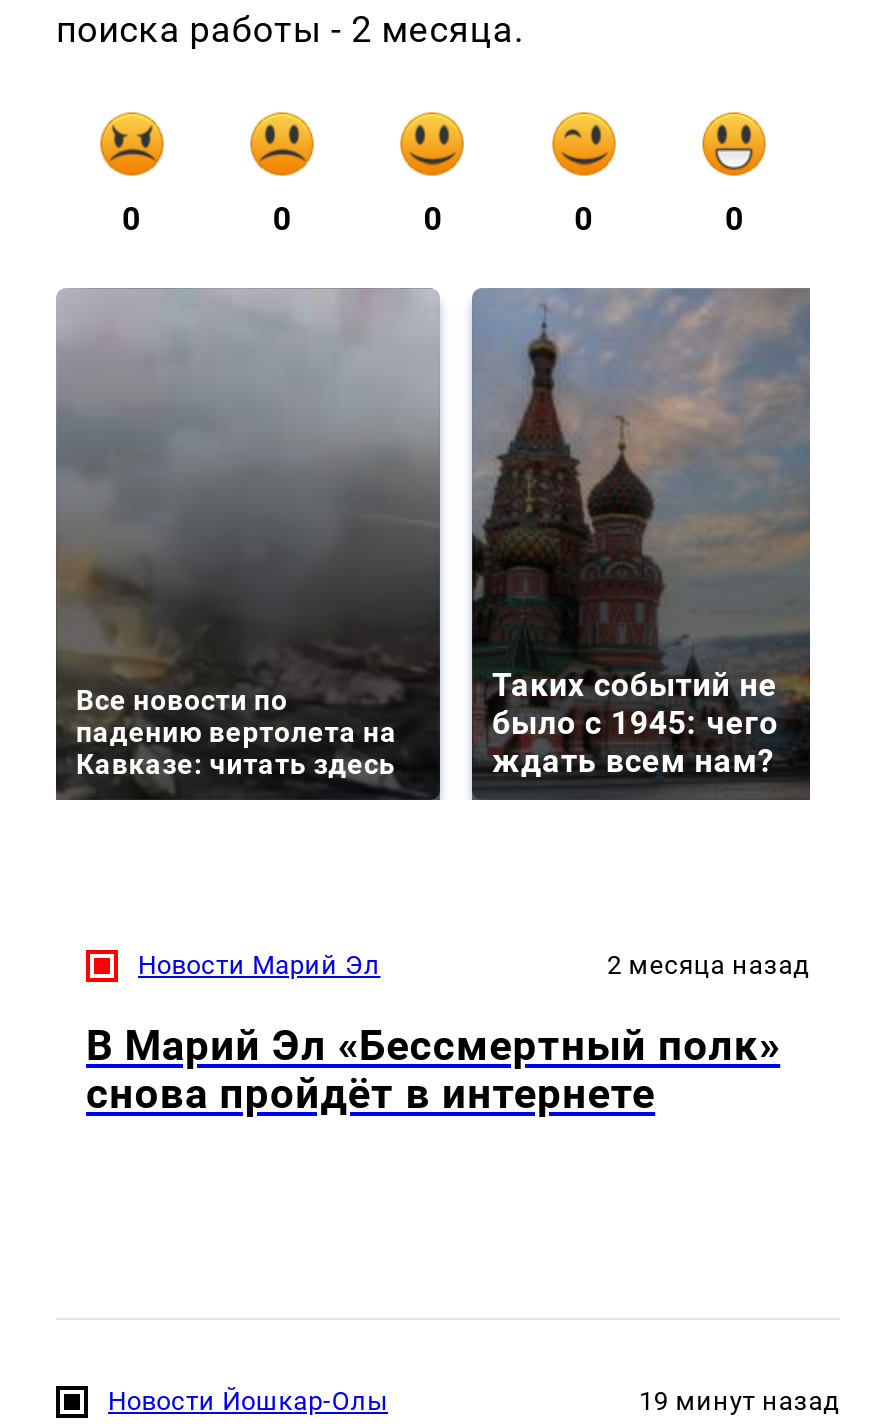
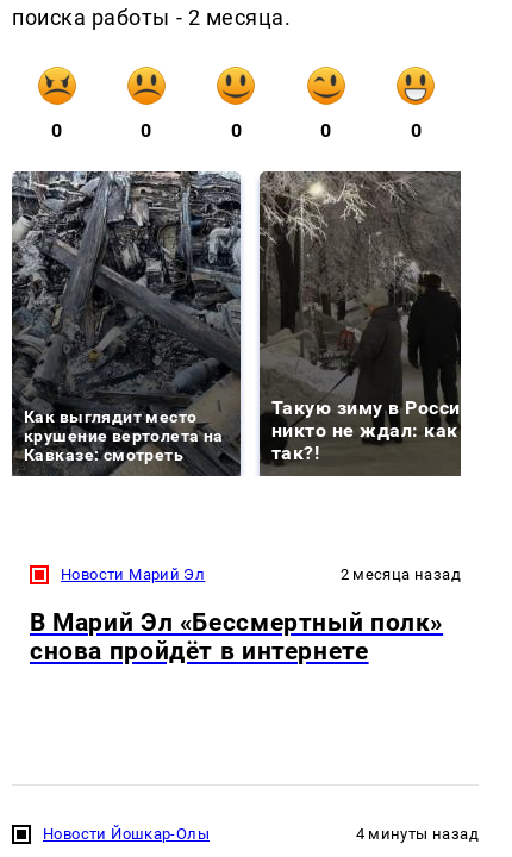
[54,290,440,779] [image] | Все новости по | падению вертолета на | Кавказе: читать здесь -> [12,171,241,464] [image] | Как выглядит место | крушение вертолета на | Кавказе: смотреть
[470,286,812,779] [image] | Таких событий не | было с 1945: чего | ждать всем нам? -> [258,170,472,464] [image] | Такую зиму в России | никто не ждал: как | так?!
[639,1385,840,1415] 19 минут назад -> [355,824,479,842] 4 минуты назад

